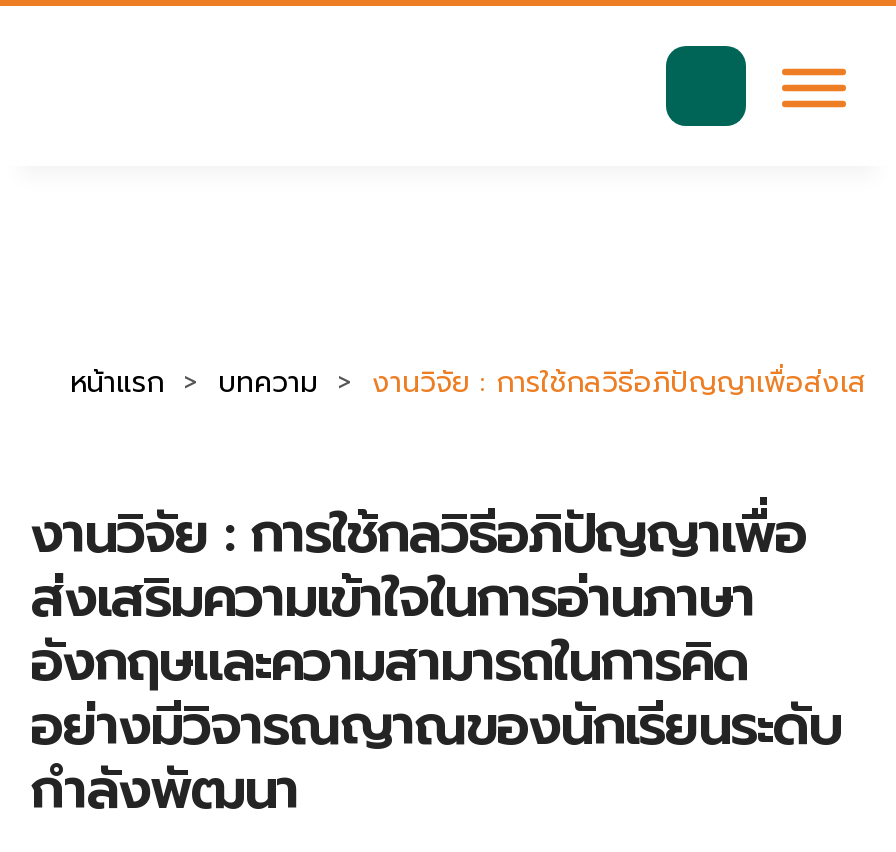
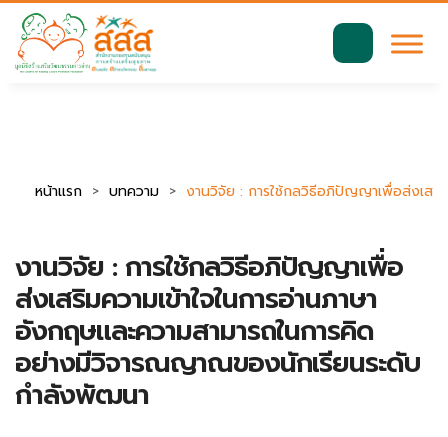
none -> [15,27,157,73] [image]

